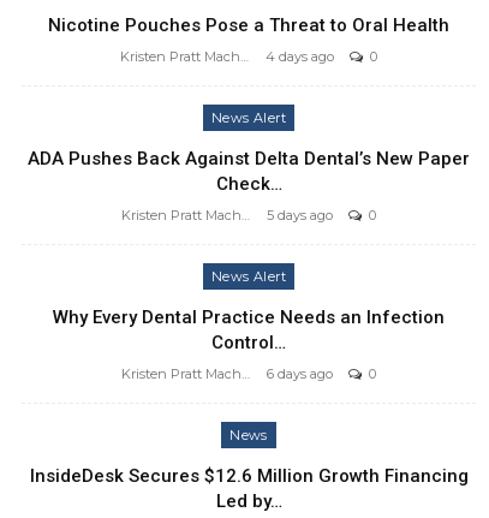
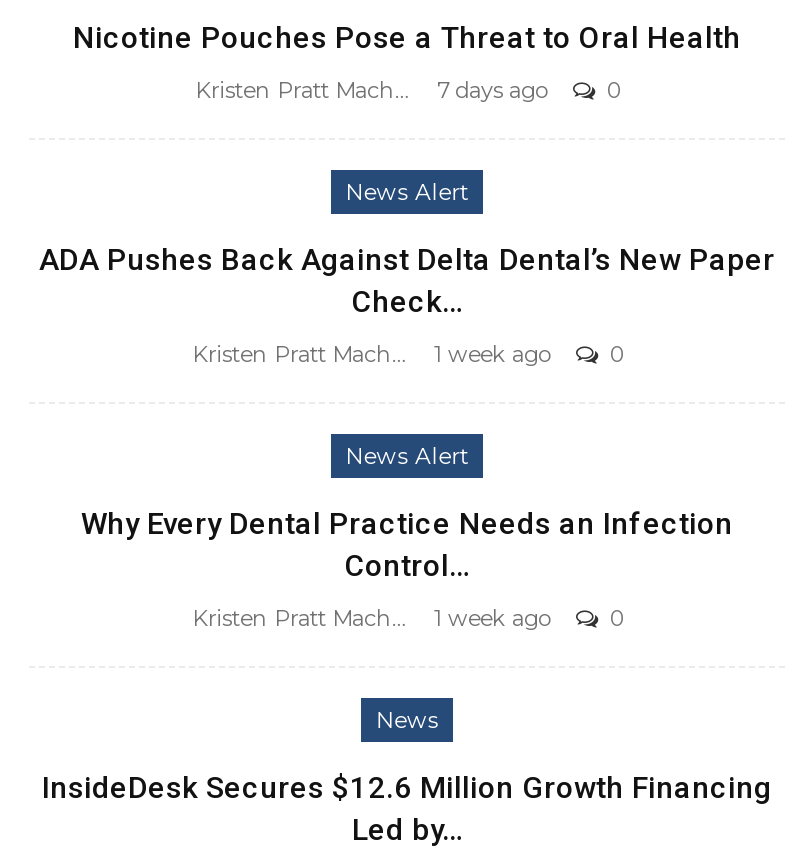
[266,48,334,65] 4 days ago -> [437,76,547,104] 7 days ago
[267,206,333,223] 5 days ago -> [434,340,550,368] 1 week ago
[267,365,333,382] 6 days ago -> [434,604,550,632] 1 week ago

